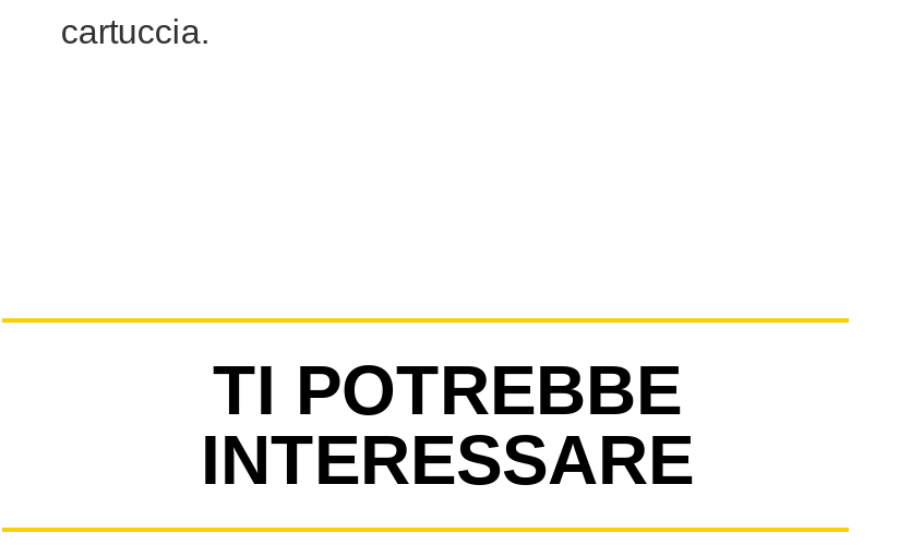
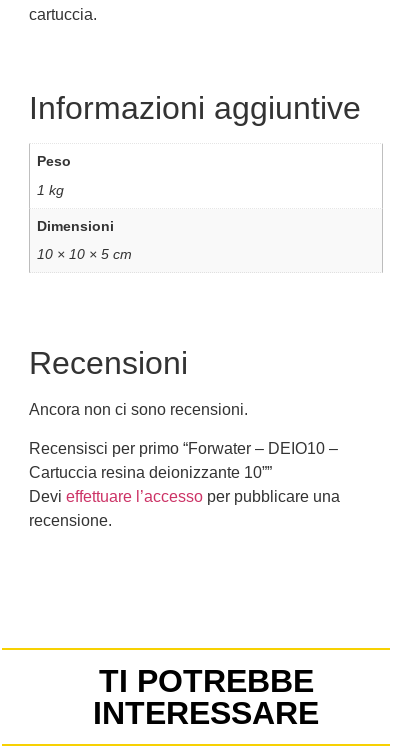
none -> [29,90,361,529] Informazioni aggiuntive | Peso | 1 kg | Dimensioni | 10 × 10 × 5 cm | Recensioni | Ancora non ci sono recensioni. | Recensisci per primo “Forwater – DEIO10 – | Cartuccia resina deionizzante 10”” | Devi effettuare l’accesso per pubblicare una | recensione.

